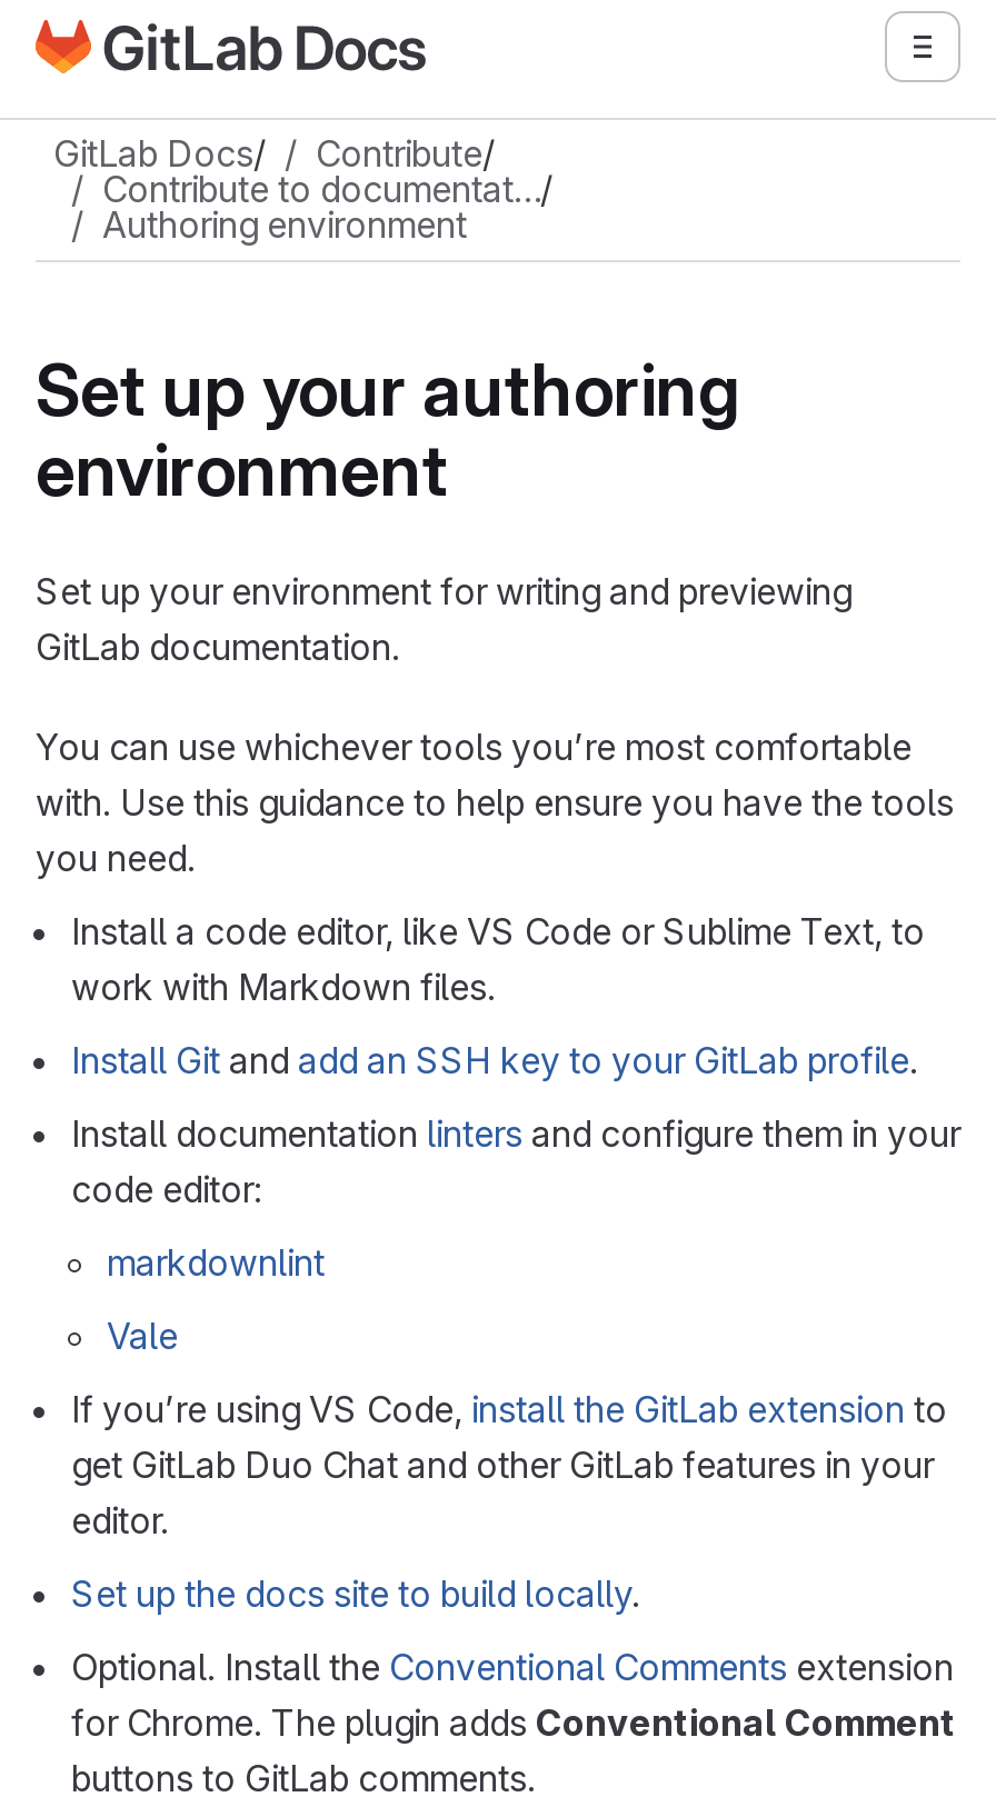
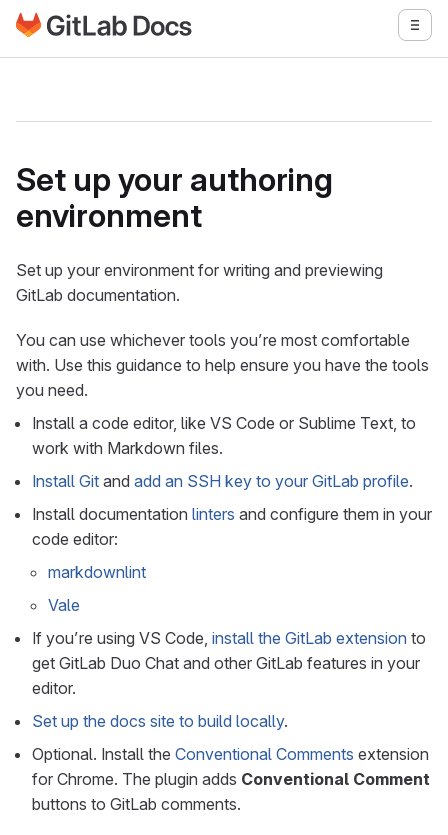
[53,131,554,247] GitLab Docs/ | Contribute/ | Contribute to documentat…/ | Authoring environment -> none

